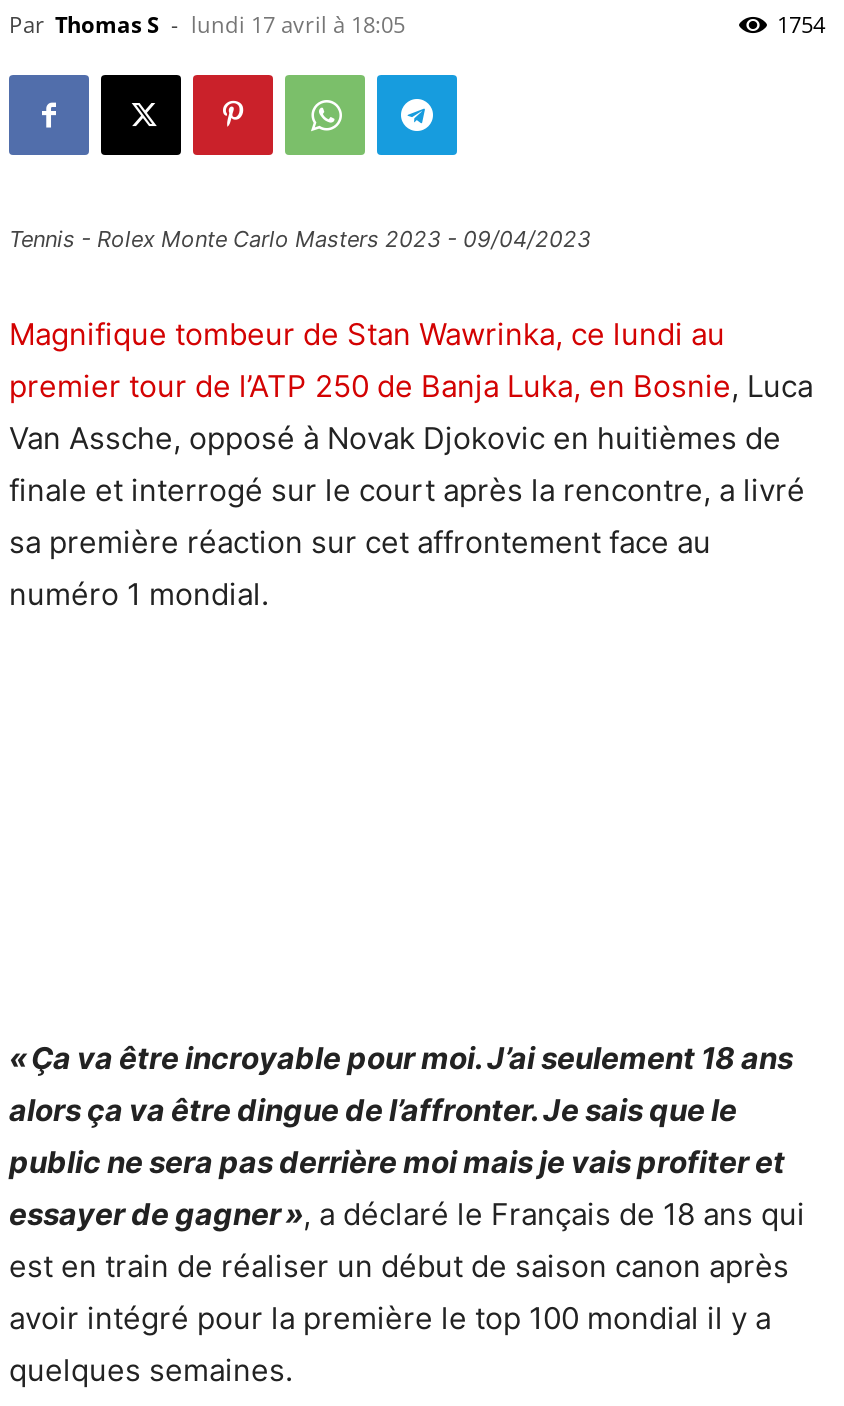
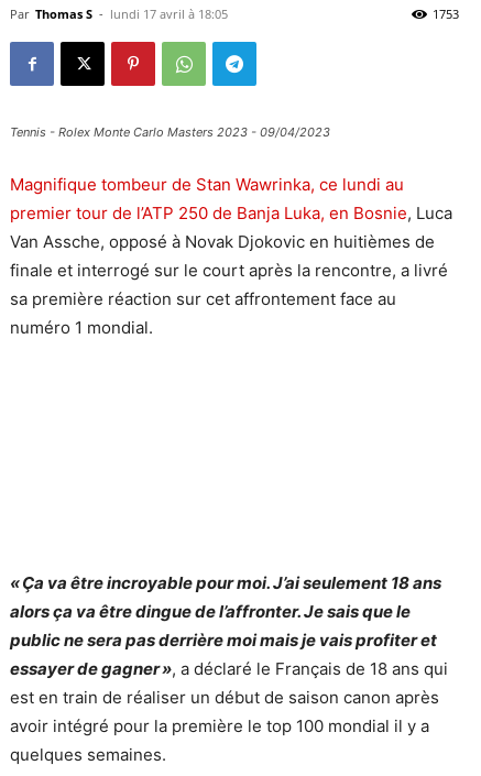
[777,9,825,39] 1754 -> [433,6,459,22] 1753

